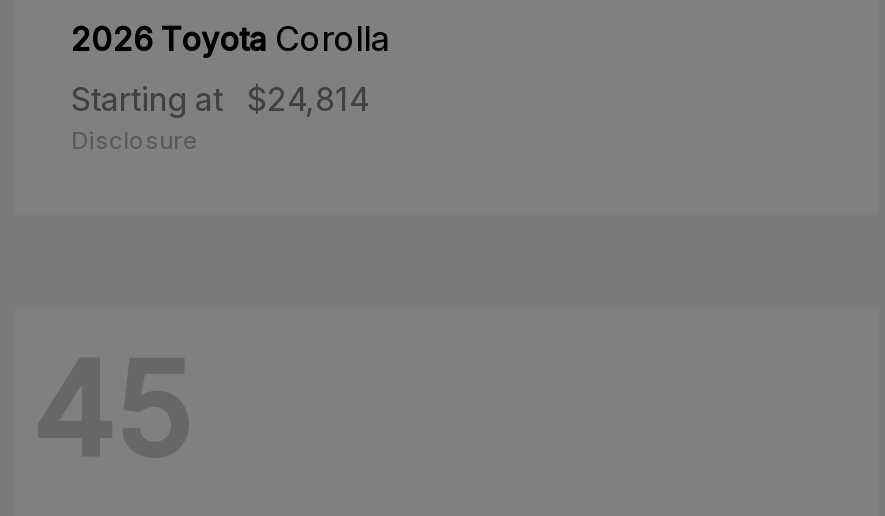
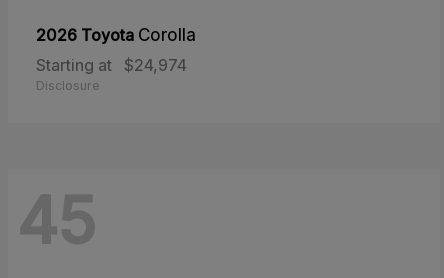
[71,79,369,119] Starting at $24,814 -> [36,55,187,75] Starting at $24,974

